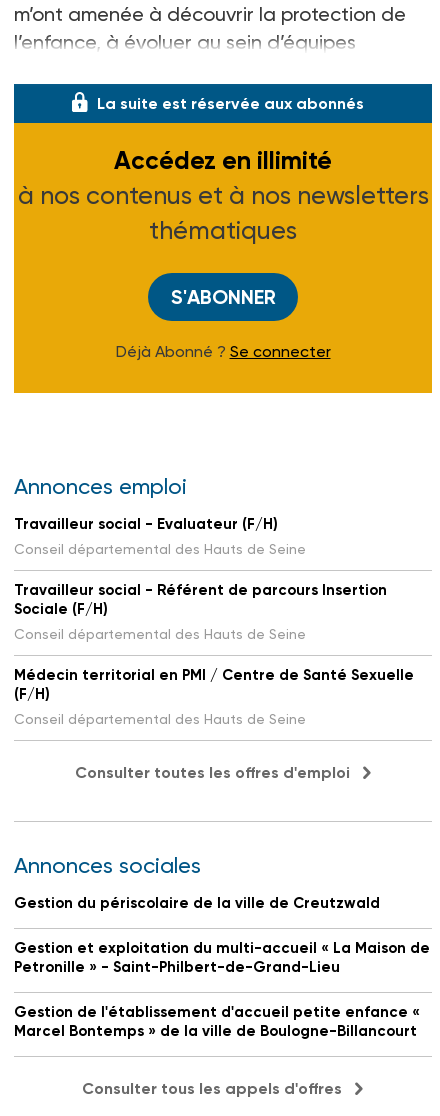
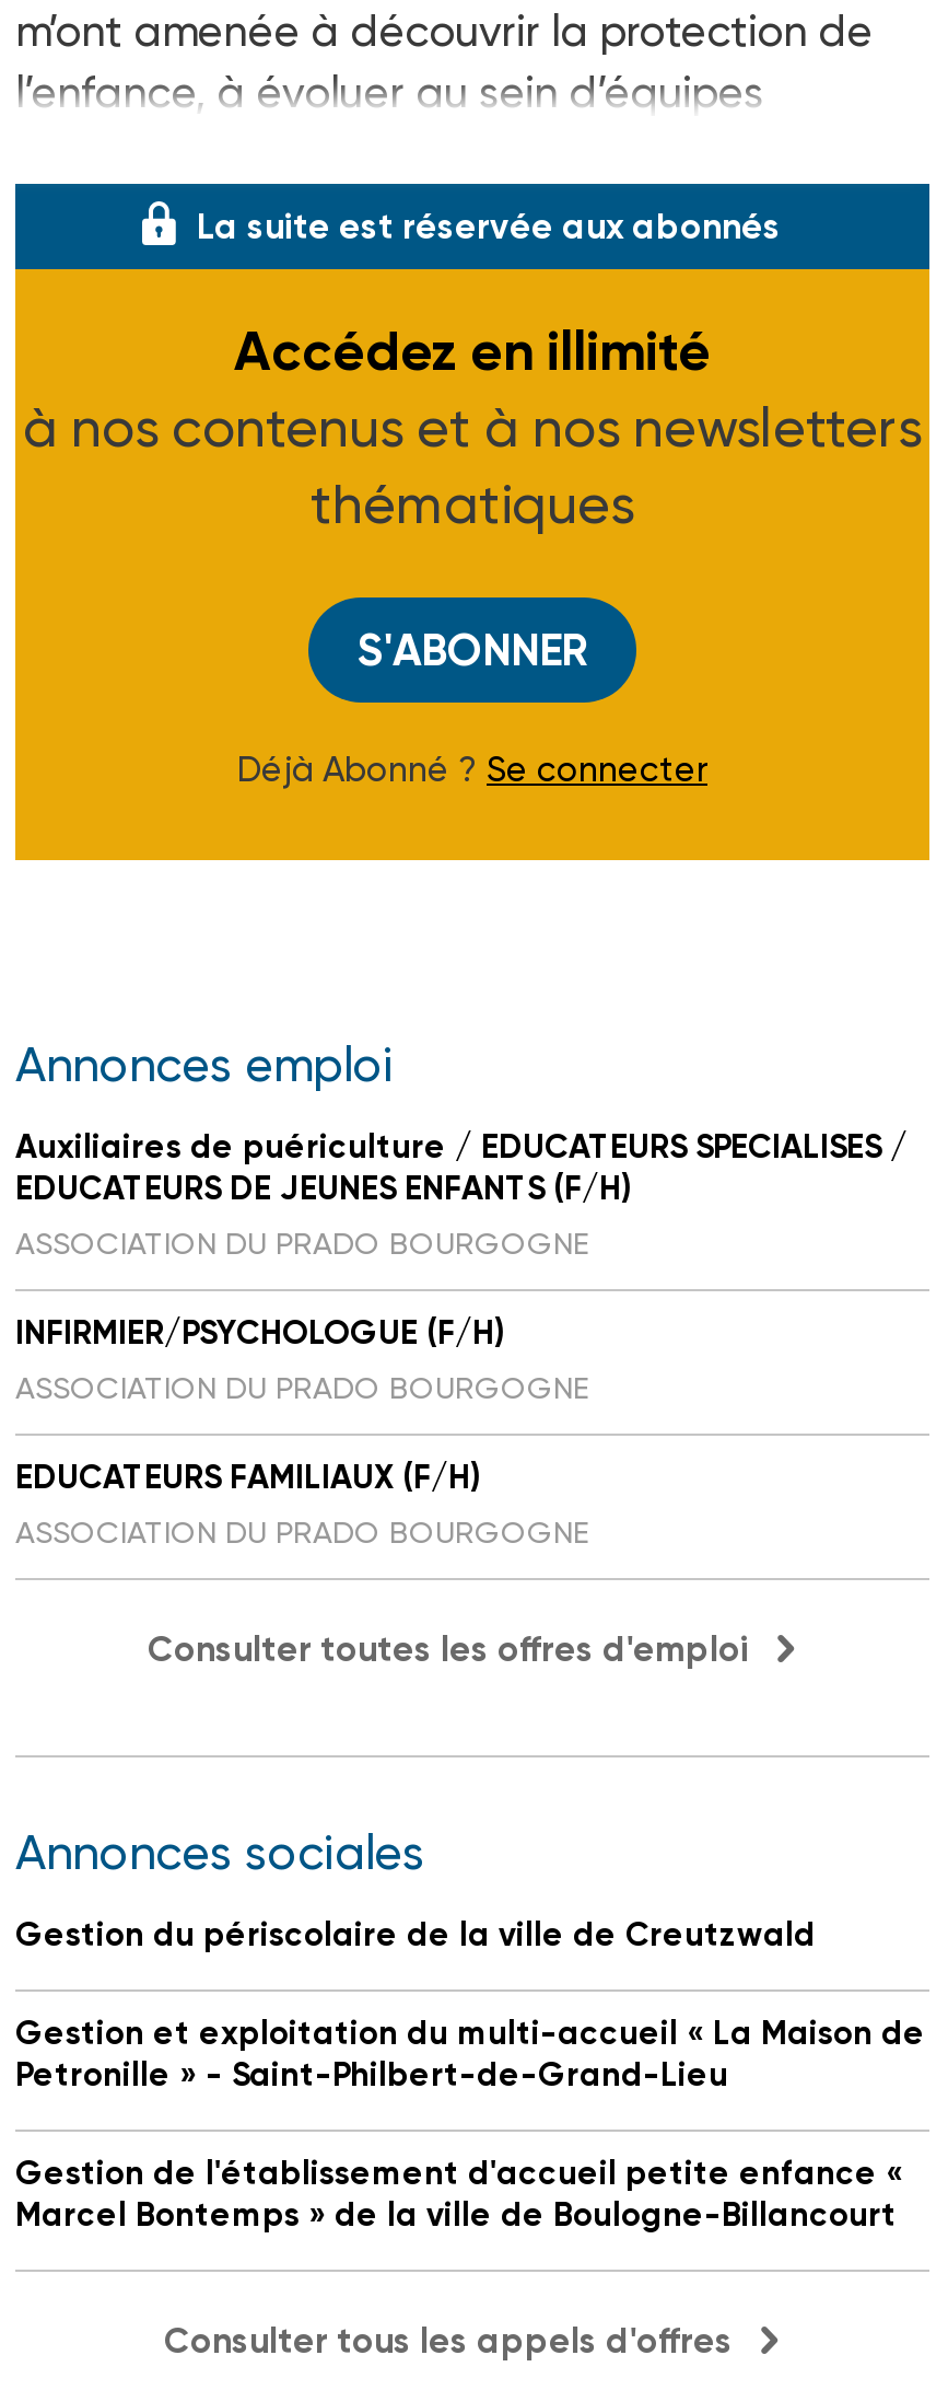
[14,515,306,557] Travailleur social - Evaluateur (F/H) | Conseil départemental des Hauts de Seine -> [15,1127,908,1261] Auxiliaires de puériculture / EDUCATEURS SPECIALISES / | EDUCATEURS DE JEUNES ENFANTS (F/H) | ASSOCIATION DU PRADO BOURGOGNE
[14,581,387,642] Travailleur social - Référent de parcours Insertion | Sociale (F/H) | Conseil départemental des Hauts de Seine -> [15,1313,588,1405] INFIRMIER/PSYCHOLOGUE (F/H) | ASSOCIATION DU PRADO BOURGOGNE
[14,666,414,727] Médecin territorial en PMI / Centre de Santé Sexuelle | (F/H) | Conseil départemental des Hauts de Seine -> [15,1458,588,1550] EDUCATEURS FAMILIAUX (F/H) | ASSOCIATION DU PRADO BOURGOGNE

